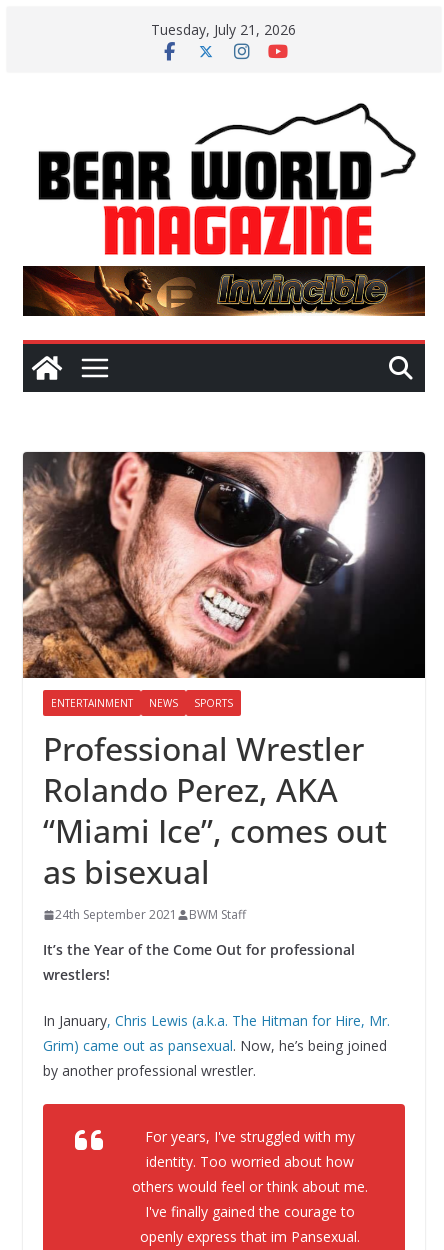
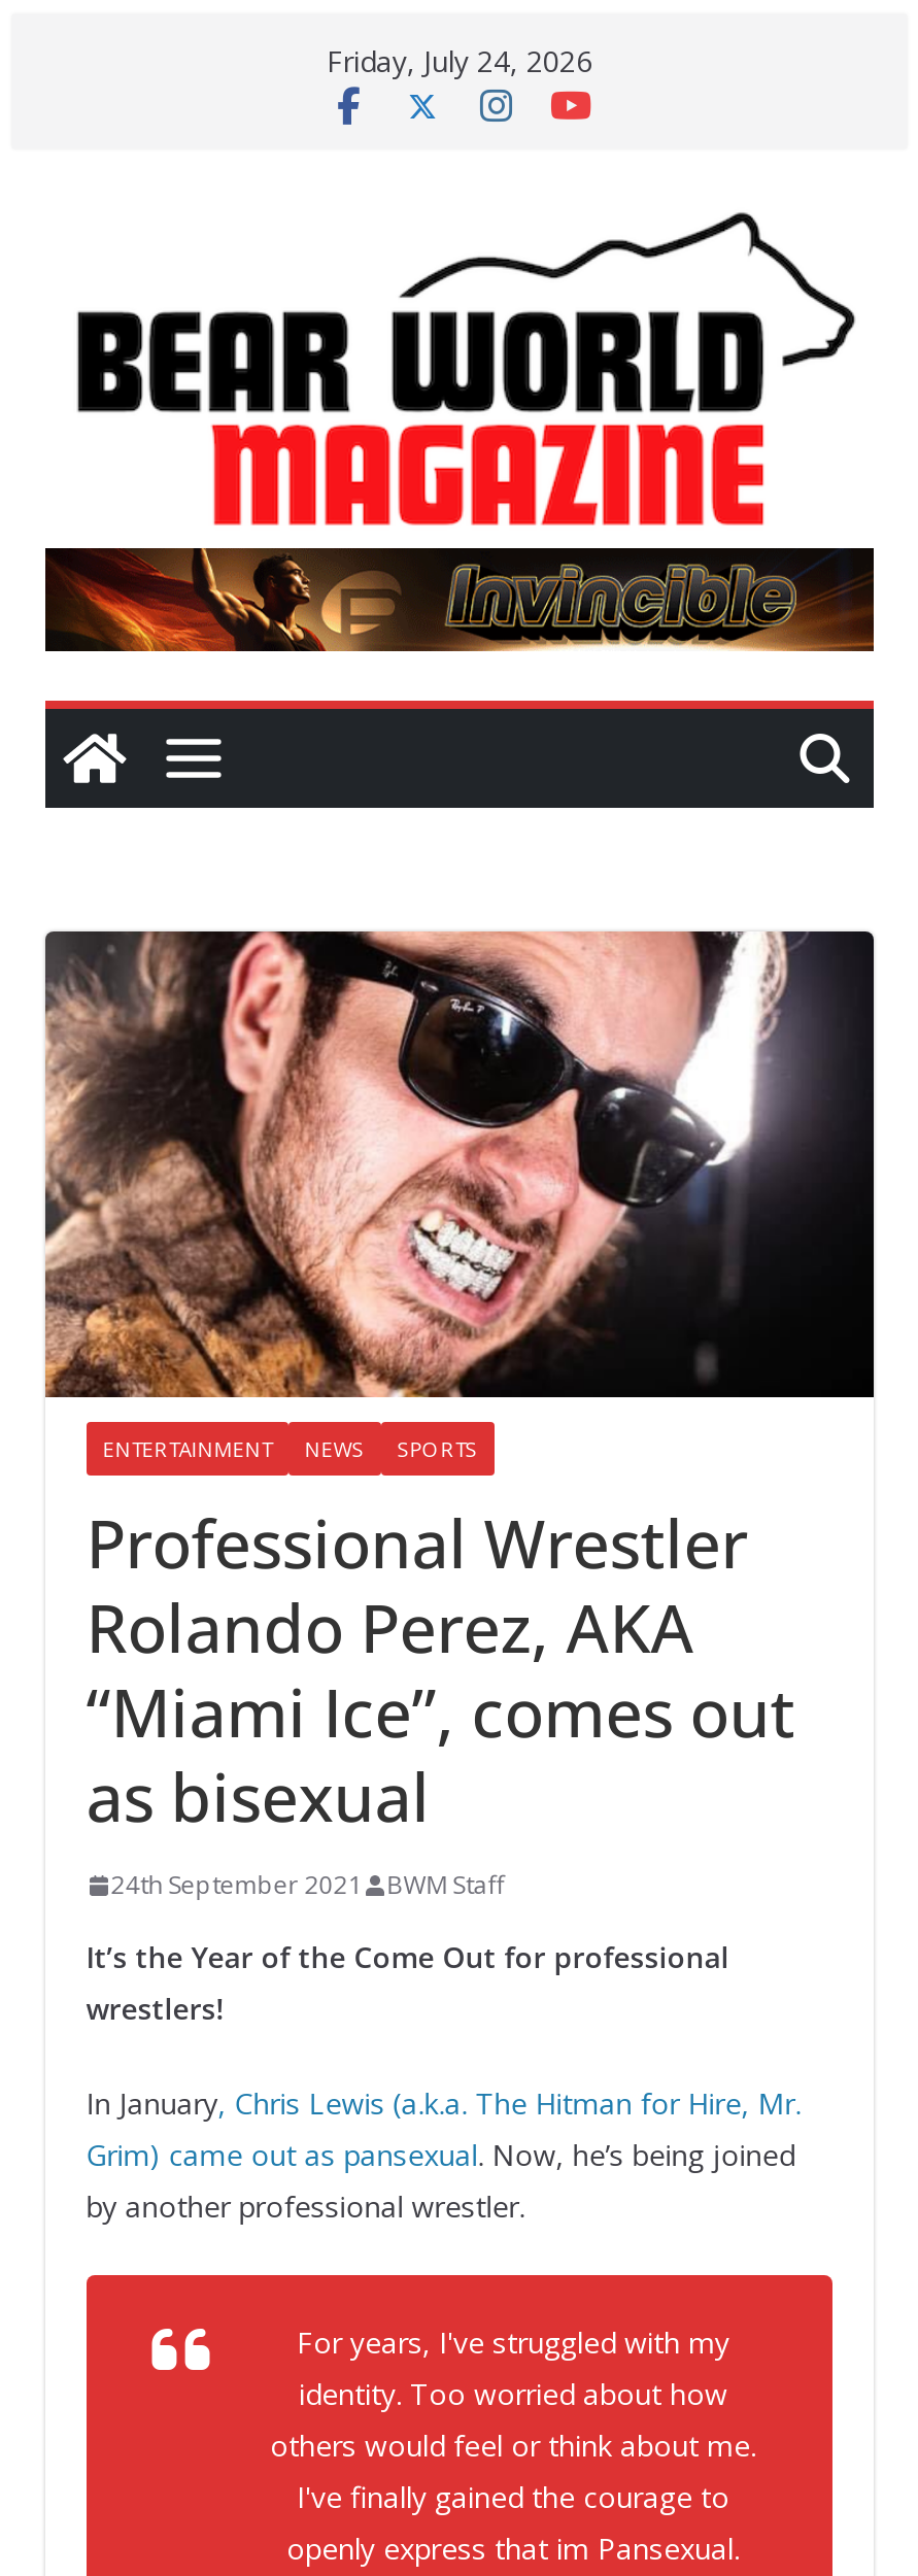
[151,20,296,39] Tuesday, July 21, 2026 -> [327,41,592,80] Friday, July 24, 2026

